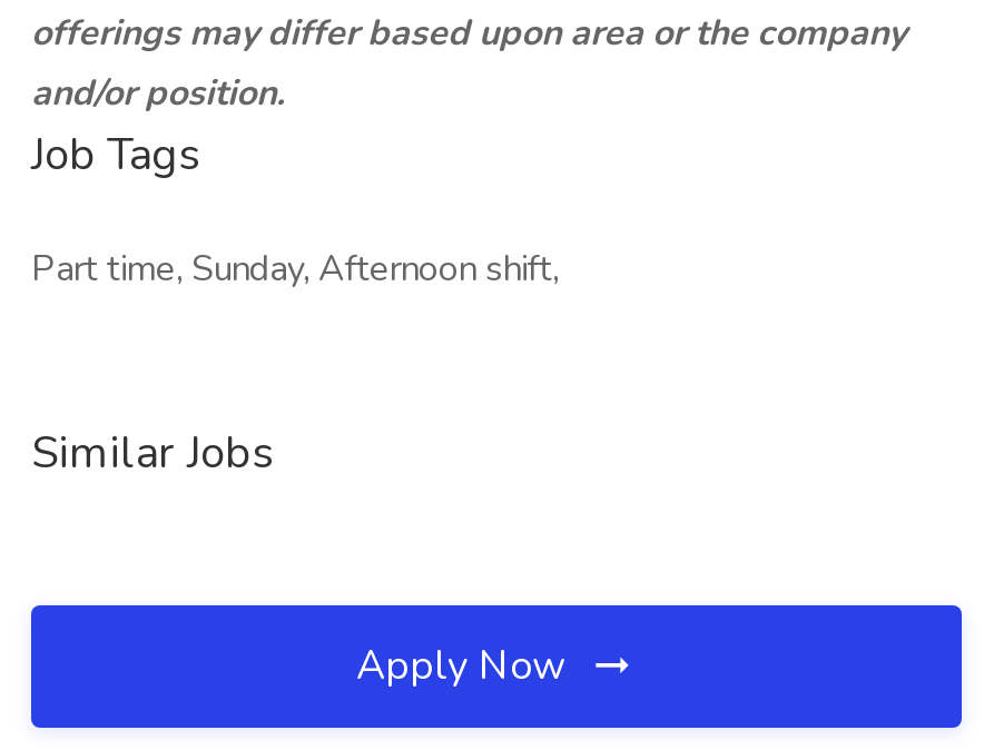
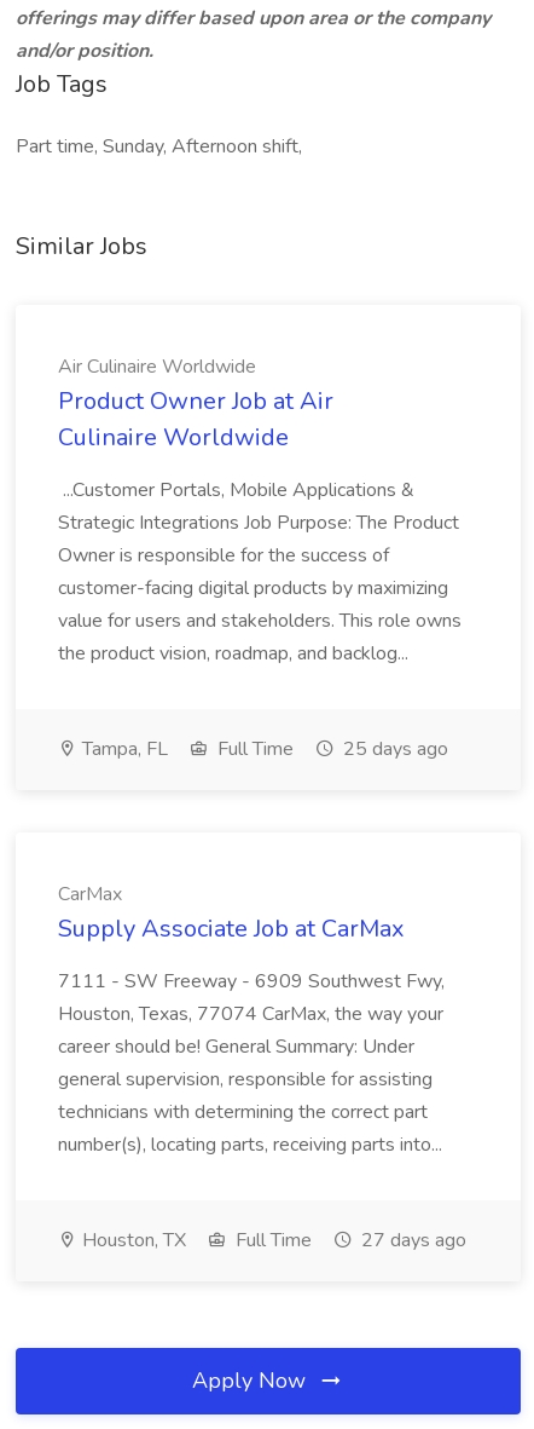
none -> [58,353,462,667] Air Culinaire Worldwide | Product Owner Job at Air | Culinaire Worldwide | ...Customer Portals, Mobile Applications & | Strategic Integrations Job Purpose: The Product | Owner is responsible for the success of | customer-facing digital products by maximizing | value for users and stakeholders. This role owns | the product vision, roadmap, and backlog...
none -> [58,881,447,1158] CarMax | Supply Associate Job at CarMax | 7111 - SW Freeway - 6909 Southwest Fwy, | Houston, Texas, 77074 CarMax, the way your | career should be! General Summary: Under | general supervision, responsible for assisting | technicians with determining the correct part | number(s), locating parts, receiving parts into...
none -> [77,736,448,762] Tampa, FL | Full Time | 25 days ago
none -> [77,1227,466,1254] Houston, TX | Full Time | 27 days ago

